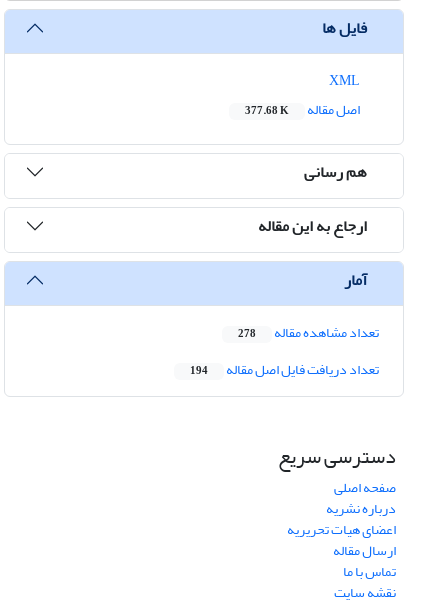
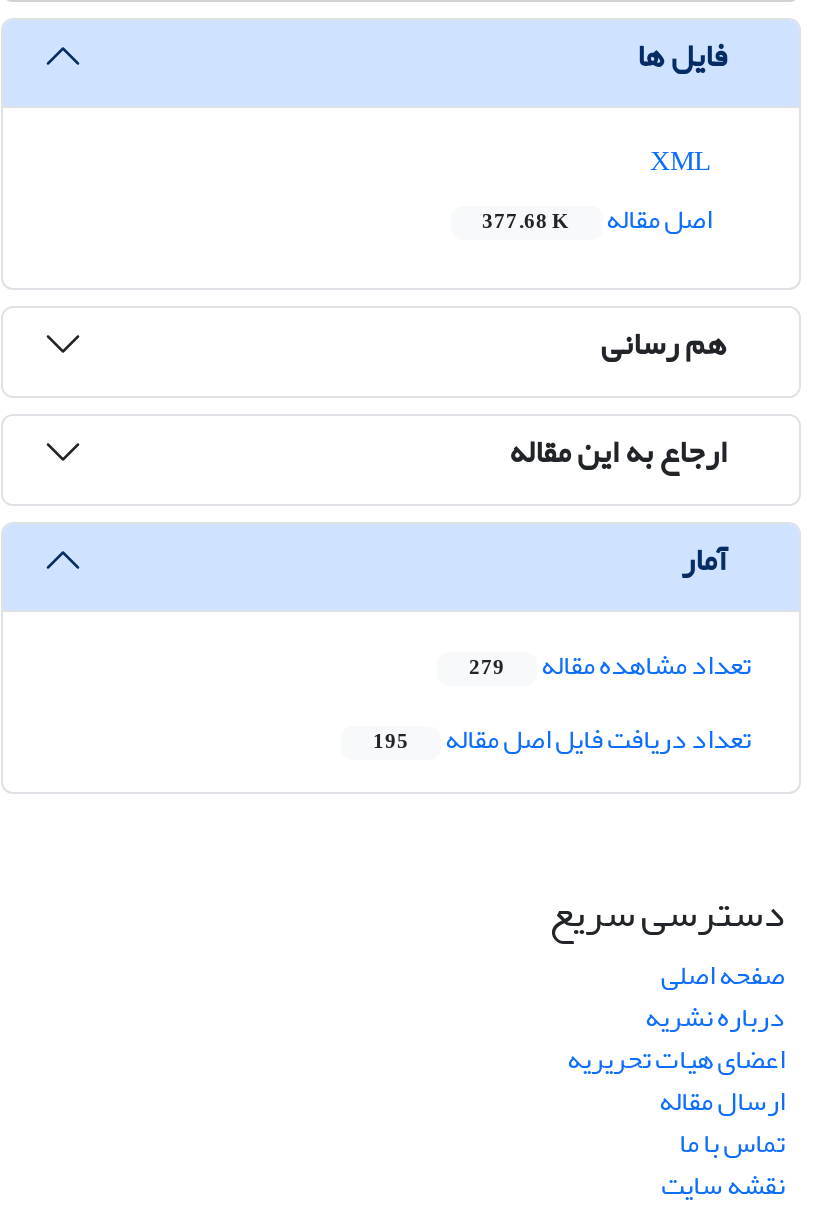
[238,319,379,346] تعداد مشاهده مقاله 278 -> [469,639,751,693] تعداد مشاهده مقاله 279
[190,356,379,383] تعداد دریافت فایل اصل مقاله 194 -> [373,713,751,767] تعداد دریافت فایل اصل مقاله 195

